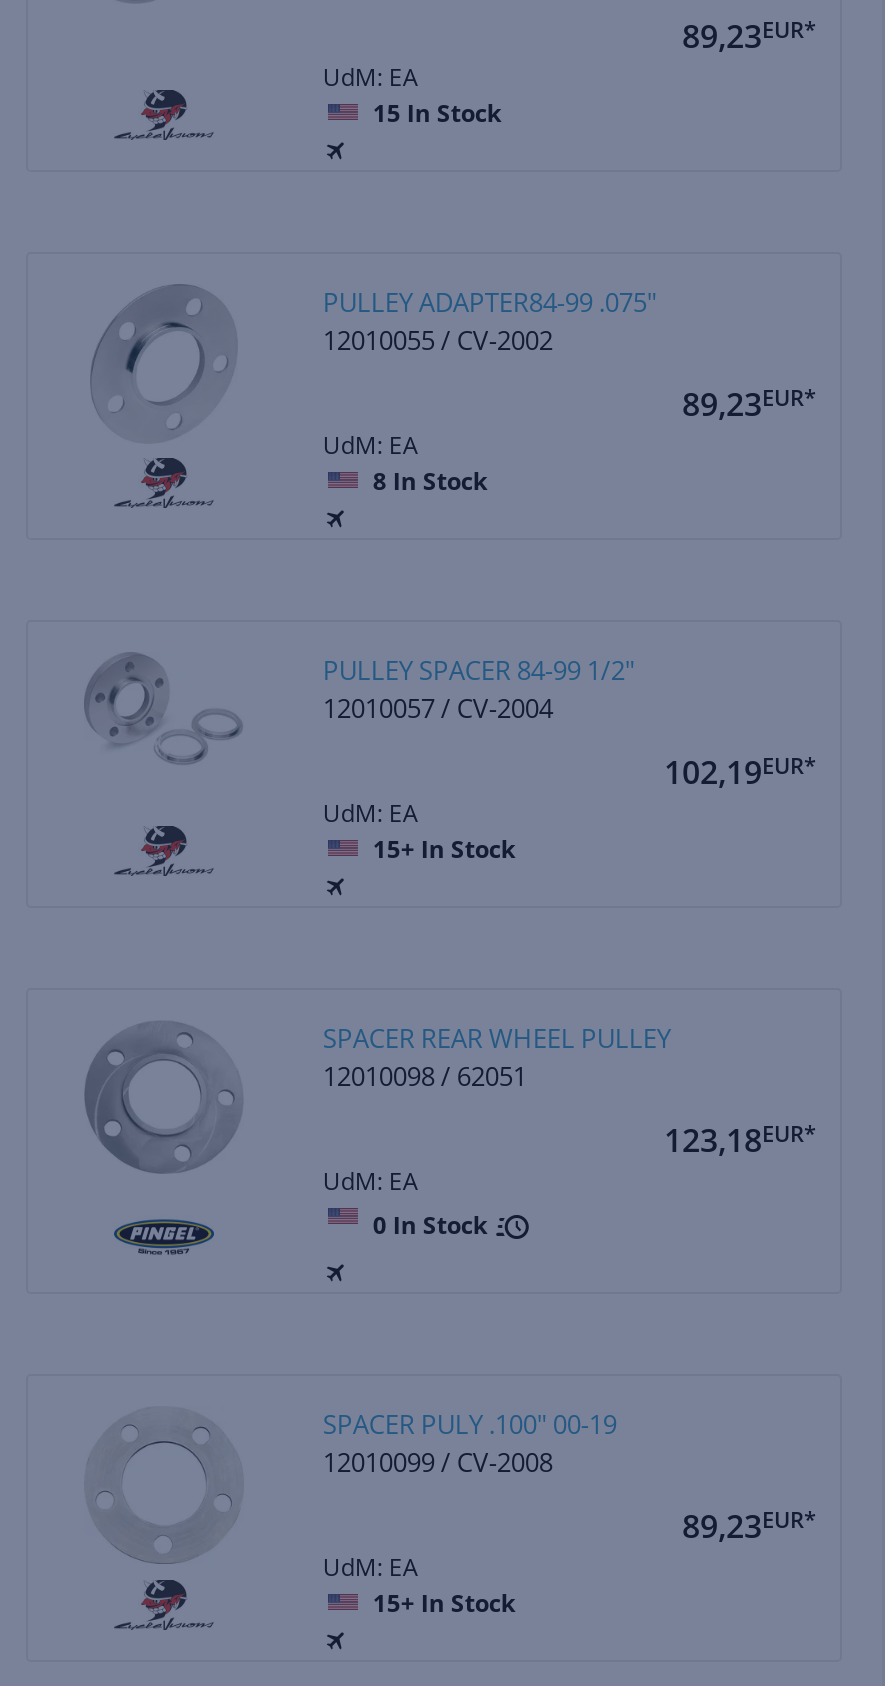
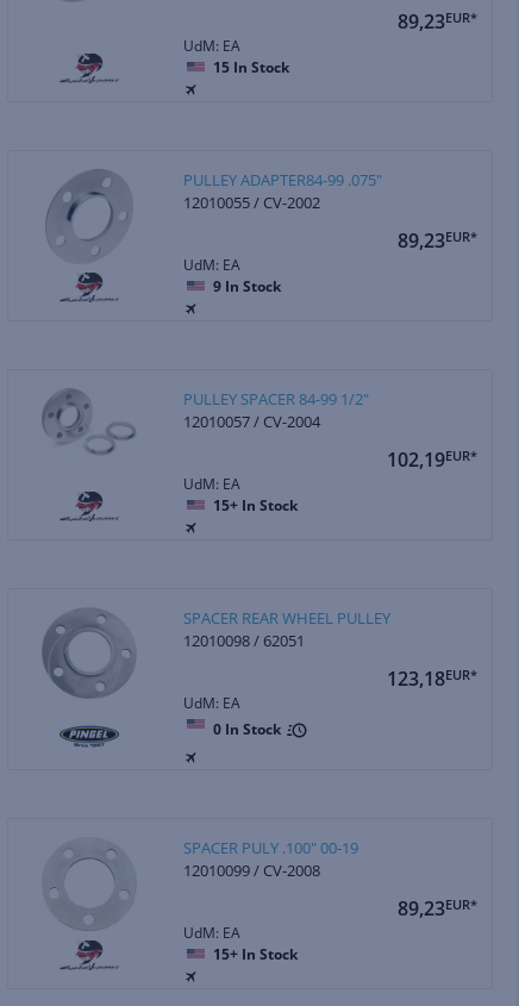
[373,464,487,498] 8 In Stock -> [213,276,281,296] 9 In Stock

